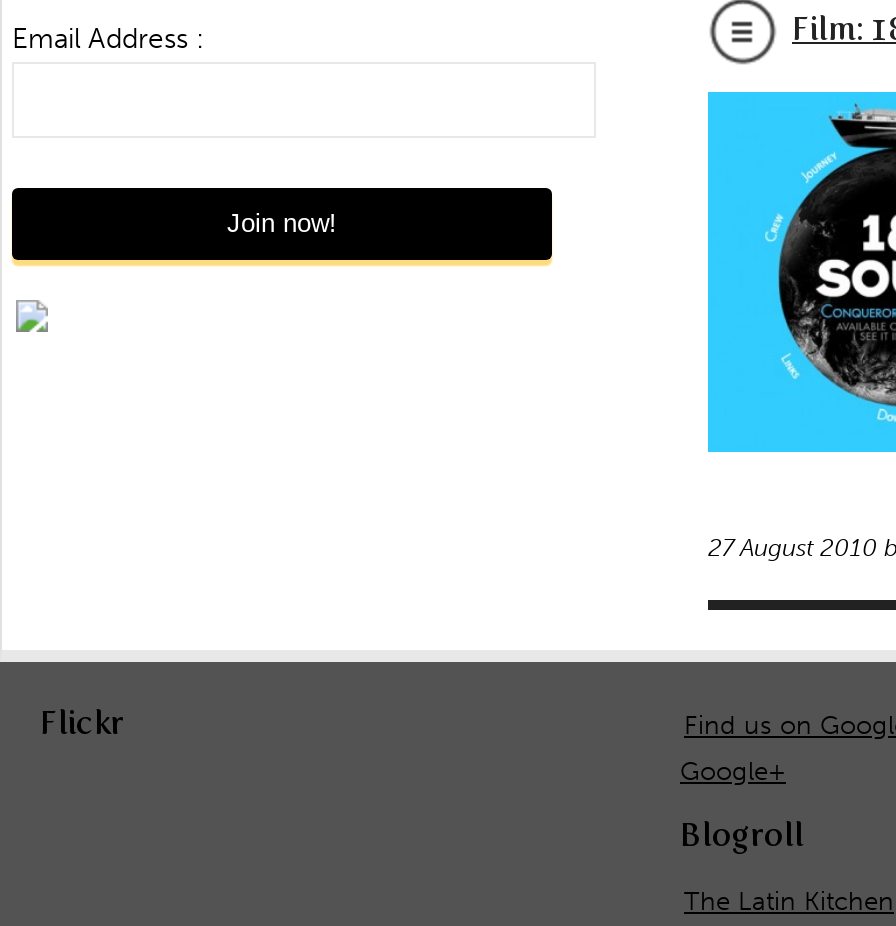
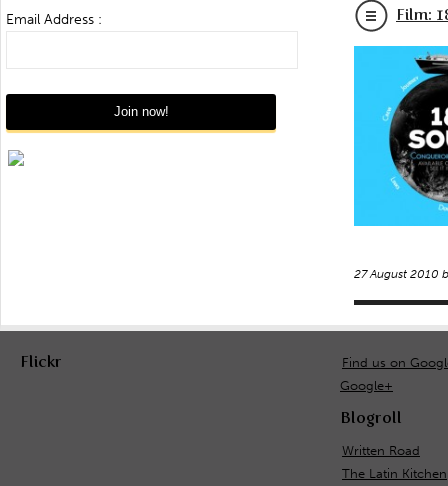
none -> [342,443,420,458] Written Road

